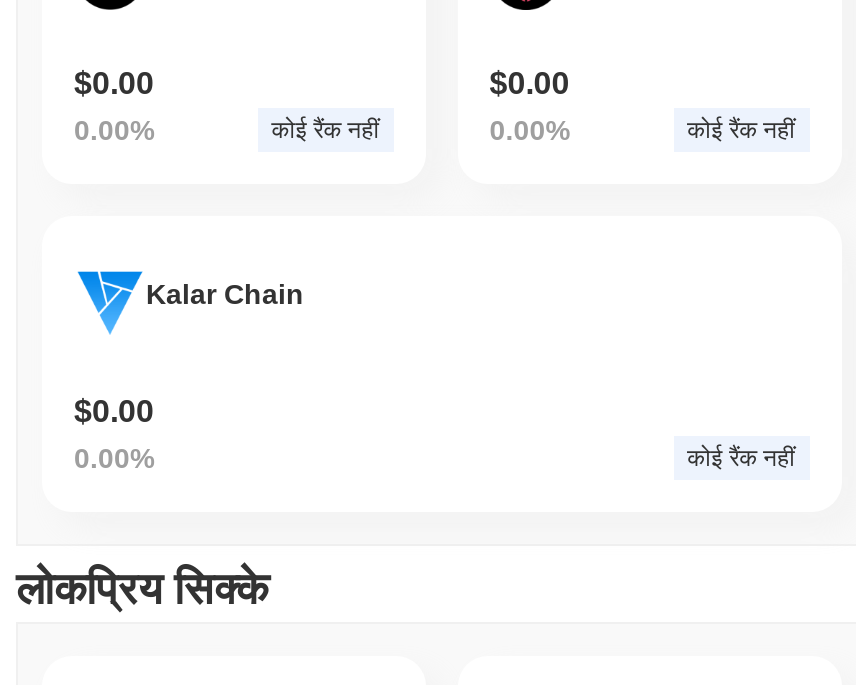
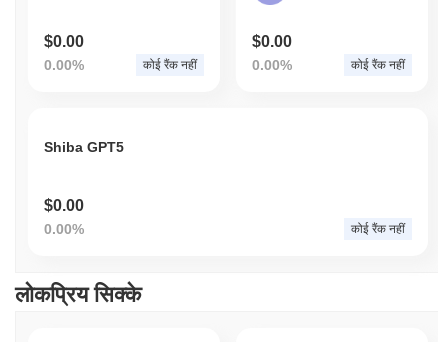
[146,278,304,310] Kalar Chain -> [44,139,124,155] Shiba GPT5

